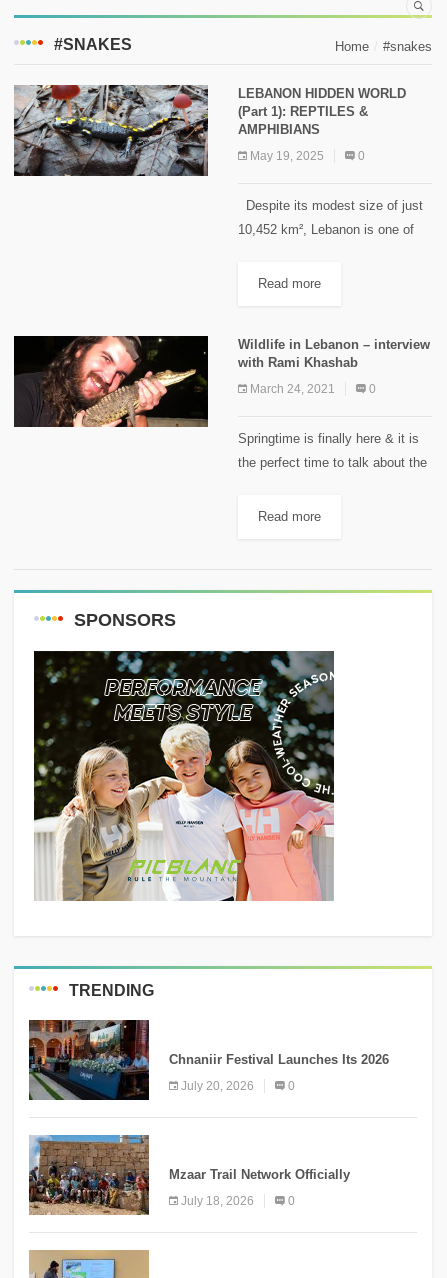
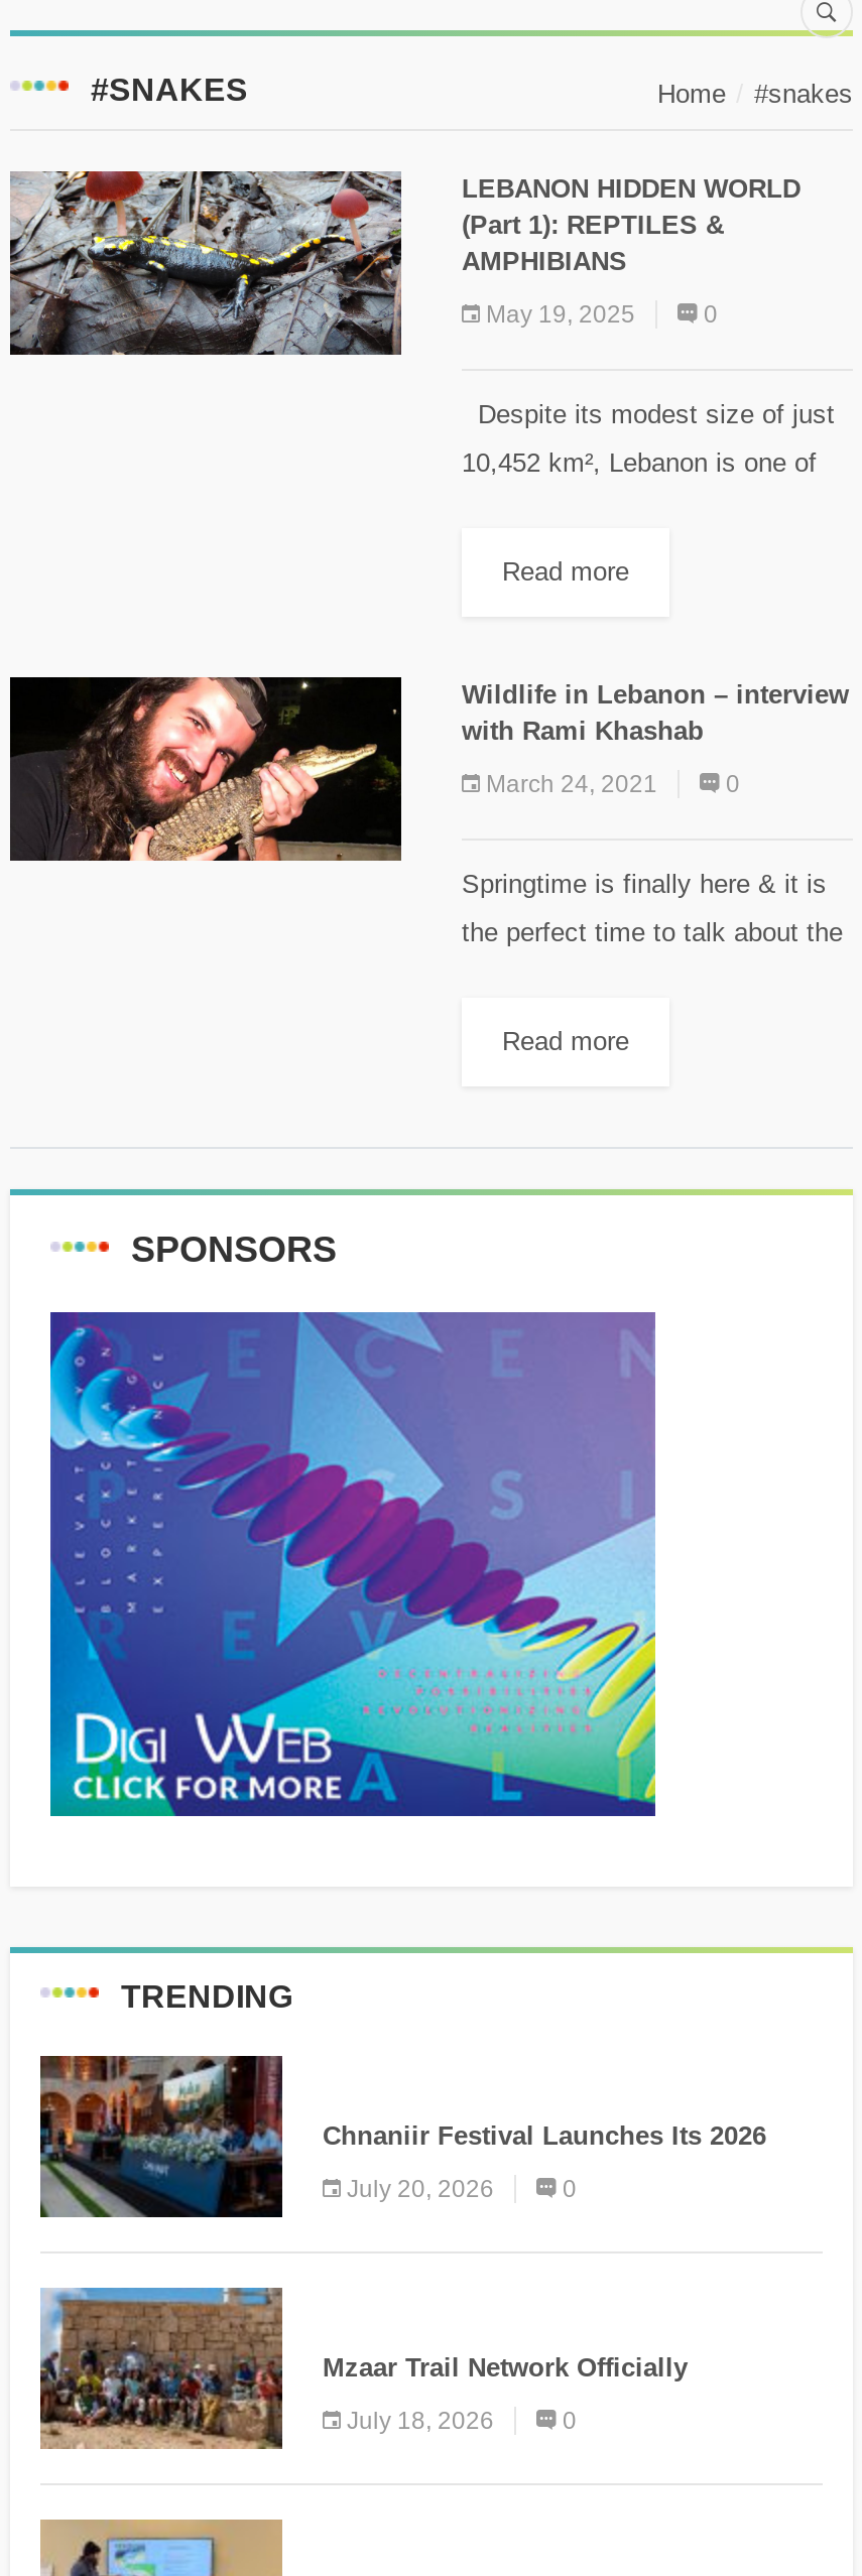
[33,650,335,902] [image] -> [48,1310,657,1818] [image]

